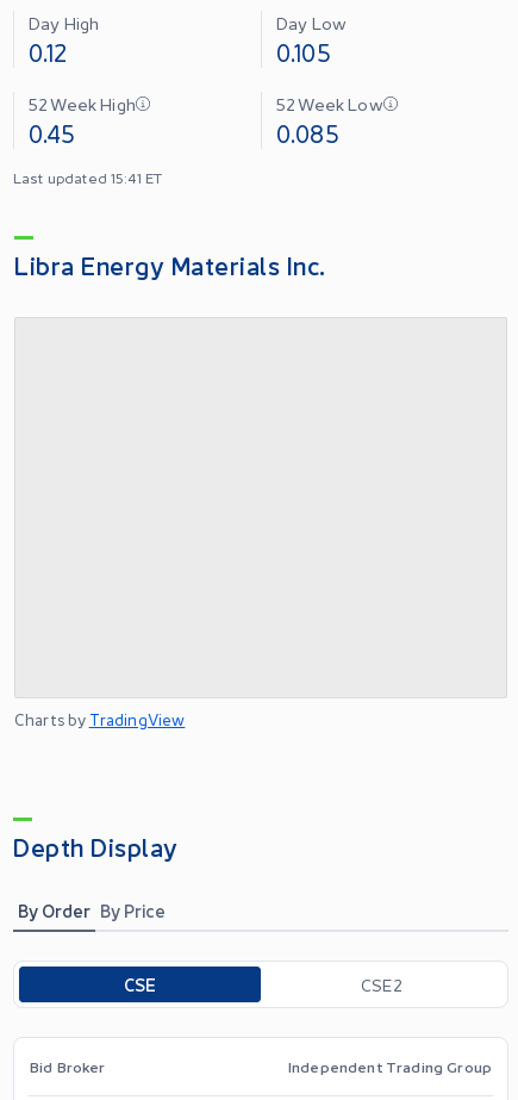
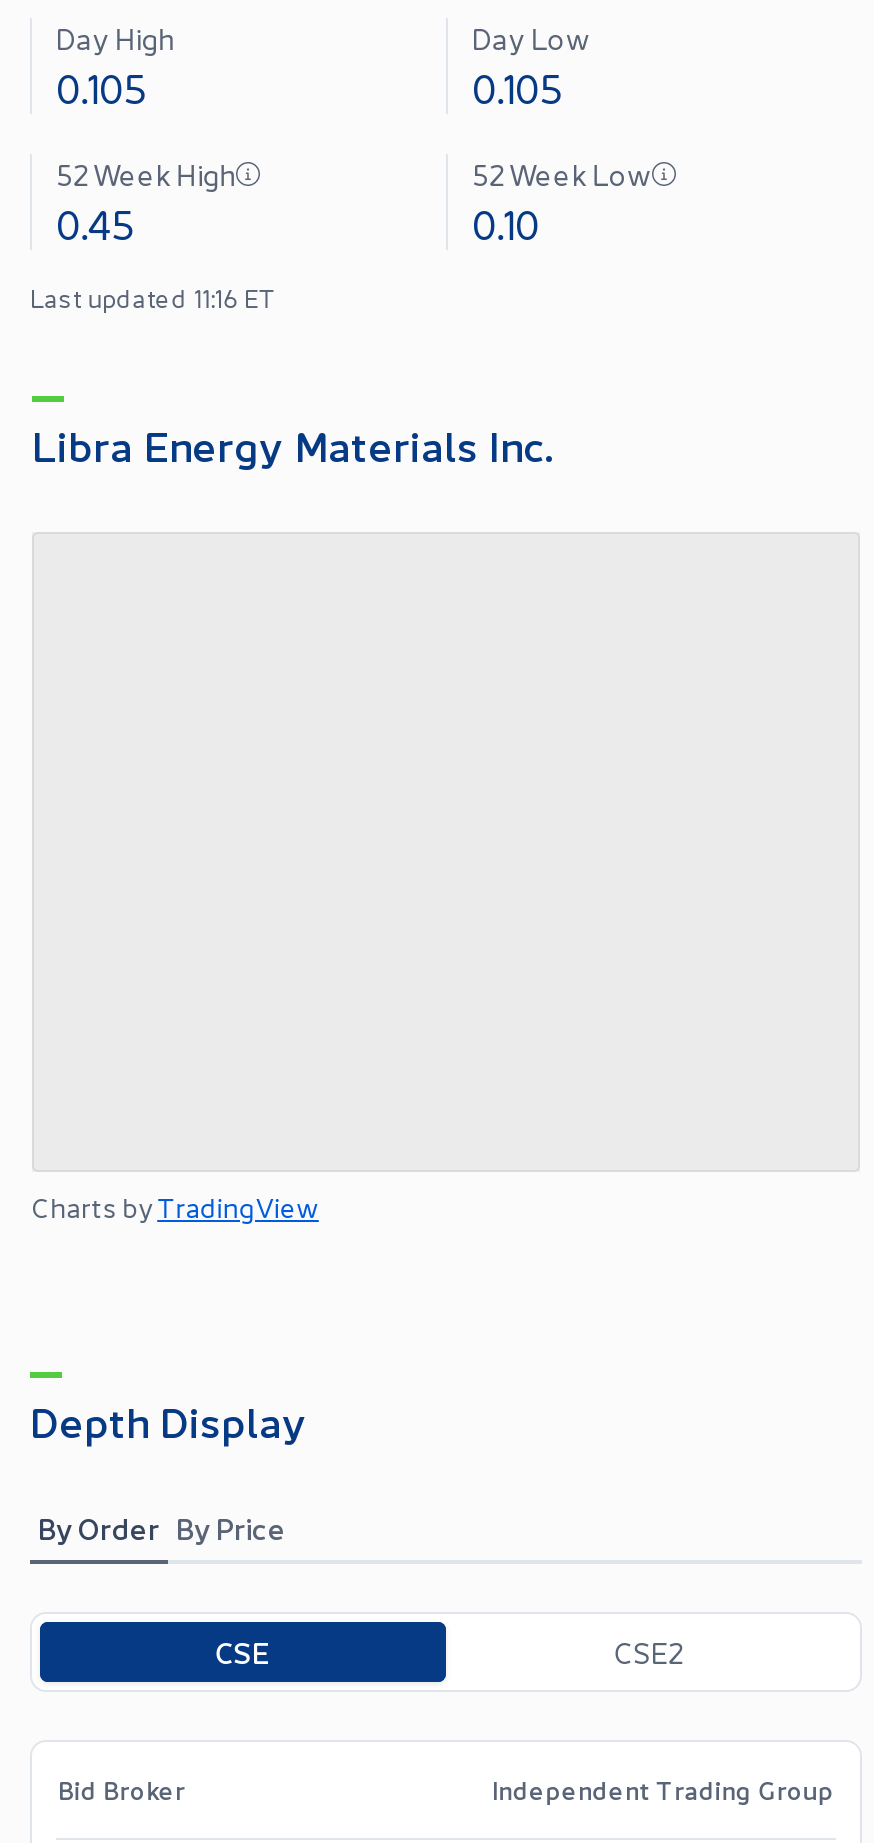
[29,34,67,68] 0.12 -> [56,58,148,114] 0.105
[276,115,339,149] 0.085 -> [472,194,539,250] 0.10
[13,167,162,187] Last updated 15:41 ET -> [30,280,273,314] Last updated 11:16 ET

